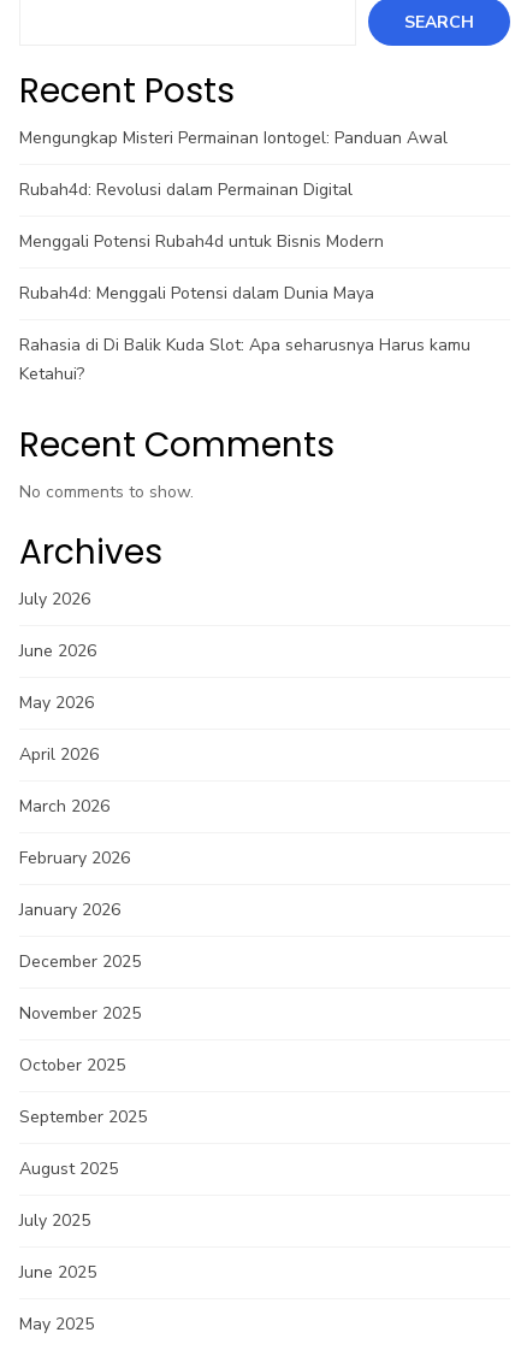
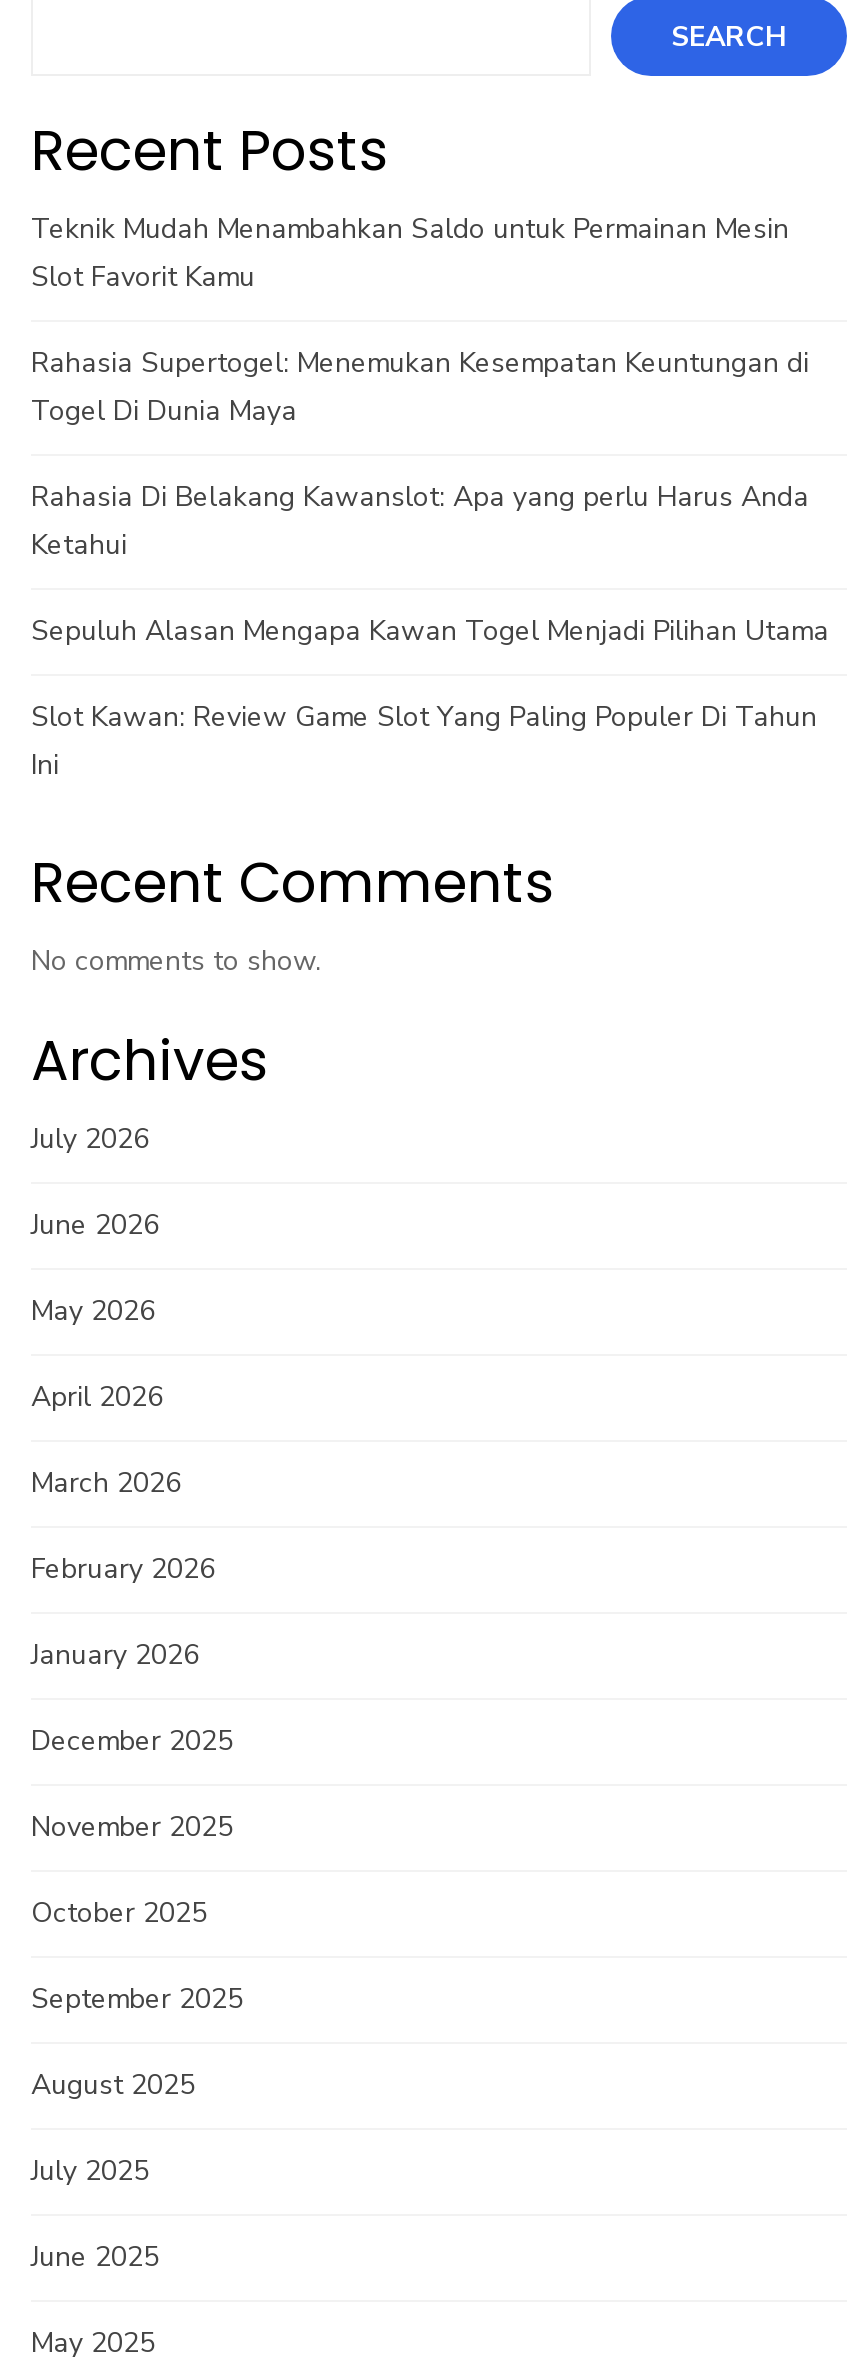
[19,126,448,149] Mengungkap Misteri Permainan Iontogel: Panduan Awal -> [31,210,789,296] Teknik Mudah Menambahkan Saldo untuk Permainan Mesin | Slot Favorit Kamu
[19,178,353,201] Rubah4d: Revolusi dalam Permainan Digital -> [31,344,809,430] Rahasia Supertogel: Menemukan Kesempatan Keuntungan di | Togel Di Dunia Maya
[19,230,384,253] Menggali Potensi Rubah4d untuk Bisnis Modern -> [31,478,809,564] Rahasia Di Belakang Kawanslot: Apa yang perlu Harus Anda | Ketahui
[19,282,374,305] Rubah4d: Menggali Potensi dalam Dunia Maya -> [31,612,829,650] Sepuluh Alasan Mengapa Kawan Togel Menjadi Pilihan Utama
[19,334,470,385] Rahasia di Di Balik Kuda Slot: Apa seharusnya Harus kamu | Ketahui? -> [31,698,817,784] Slot Kawan: Review Game Slot Yang Paling Populer Di Tahun | Ini

